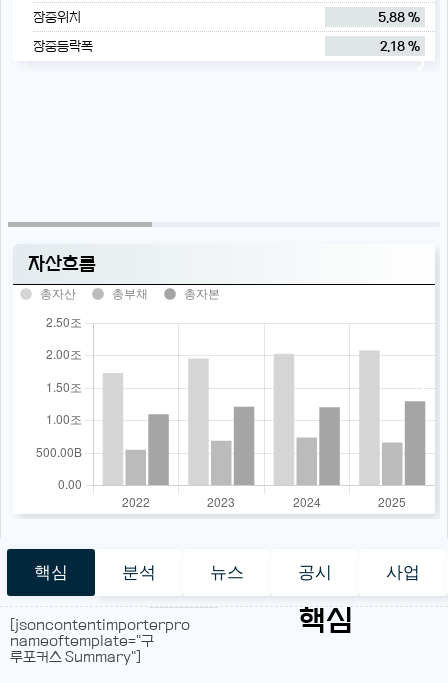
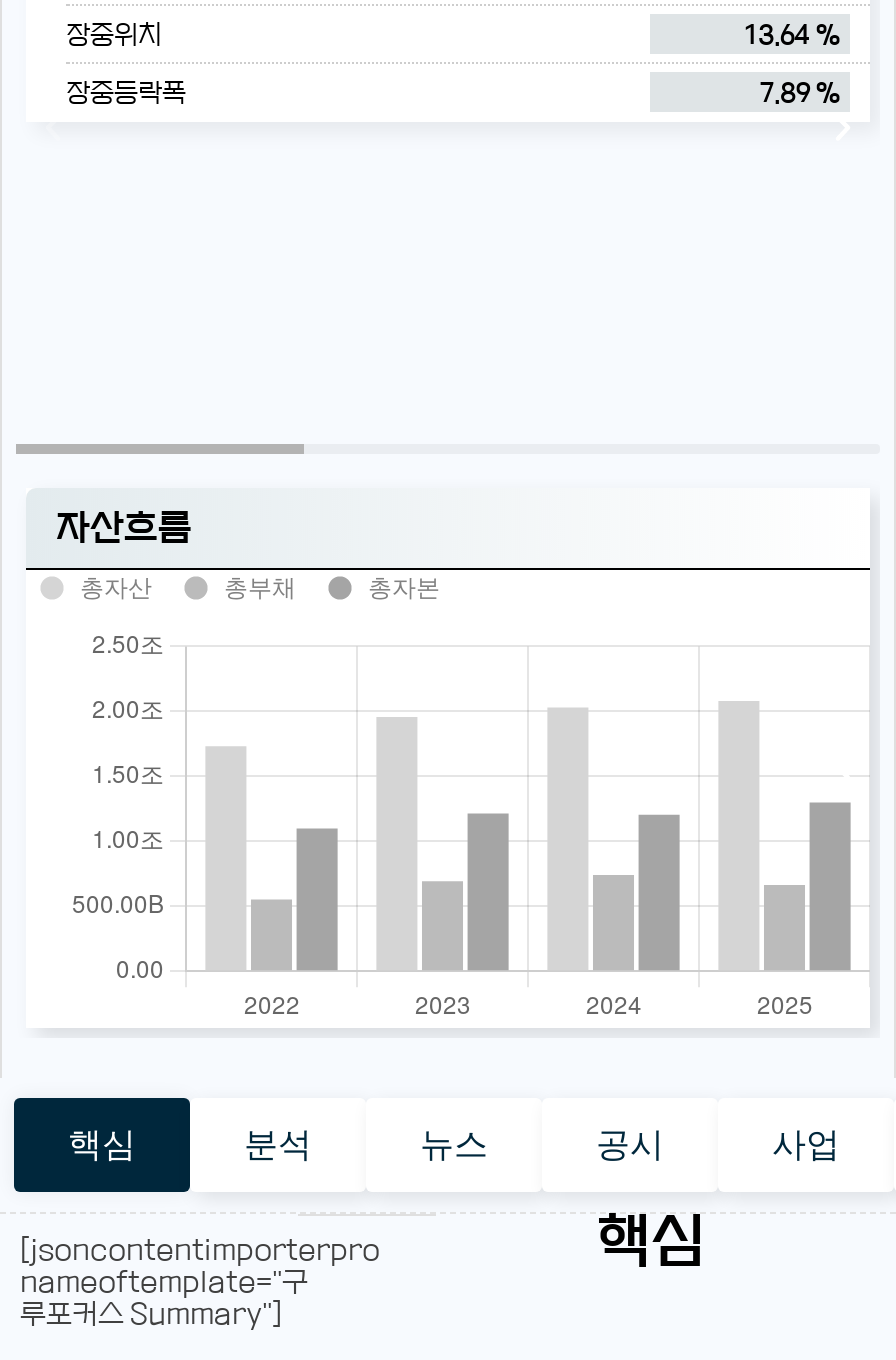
[378,8,420,26] 5.88 % -> [744,16,840,52] 13.64 %
[380,37,420,55] 2.18 % -> [760,75,840,111] 7.89 %

